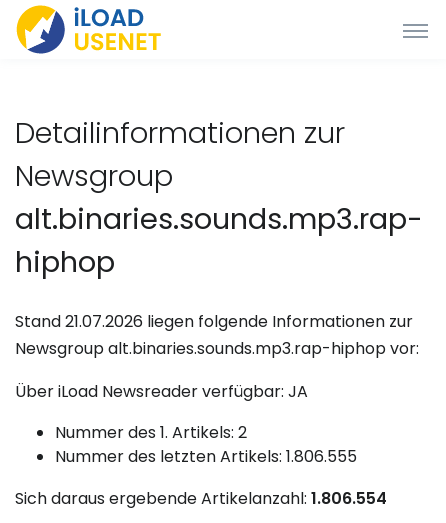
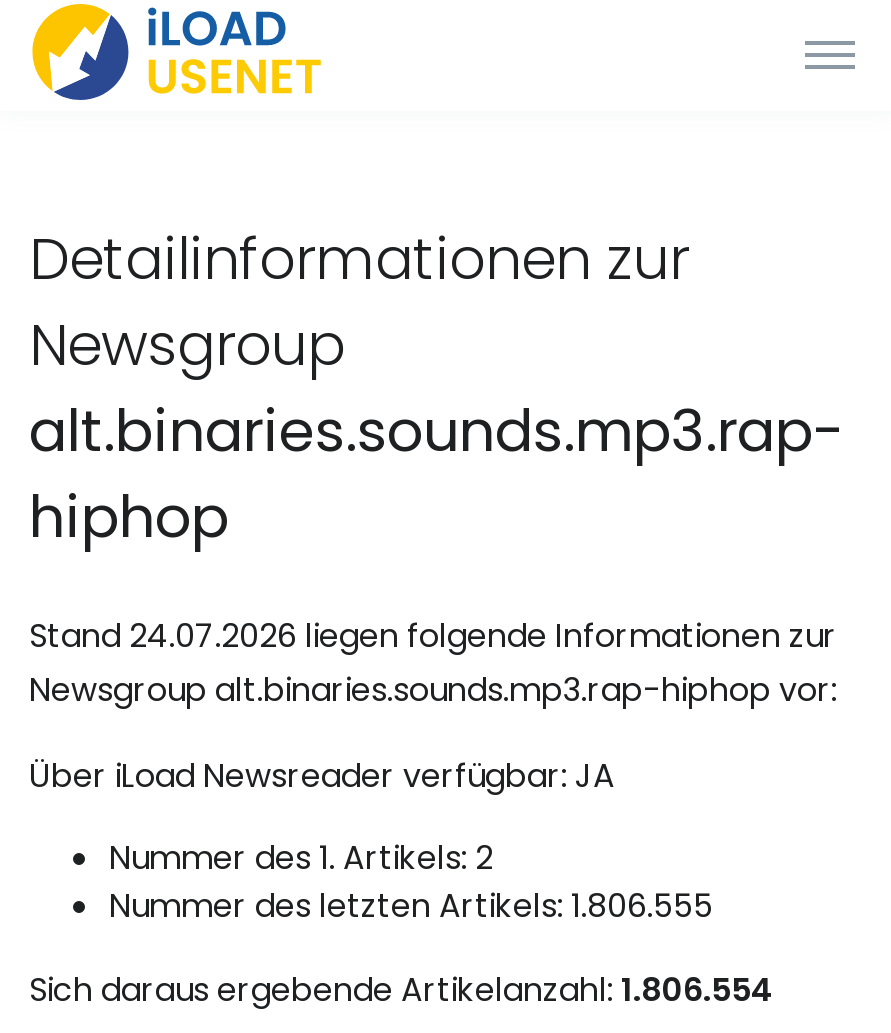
[15,310,413,333] Stand 21.07.2026 liegen folgende Informationen zur -> [29,613,837,659] Stand 24.07.2026 liegen folgende Informationen zur

